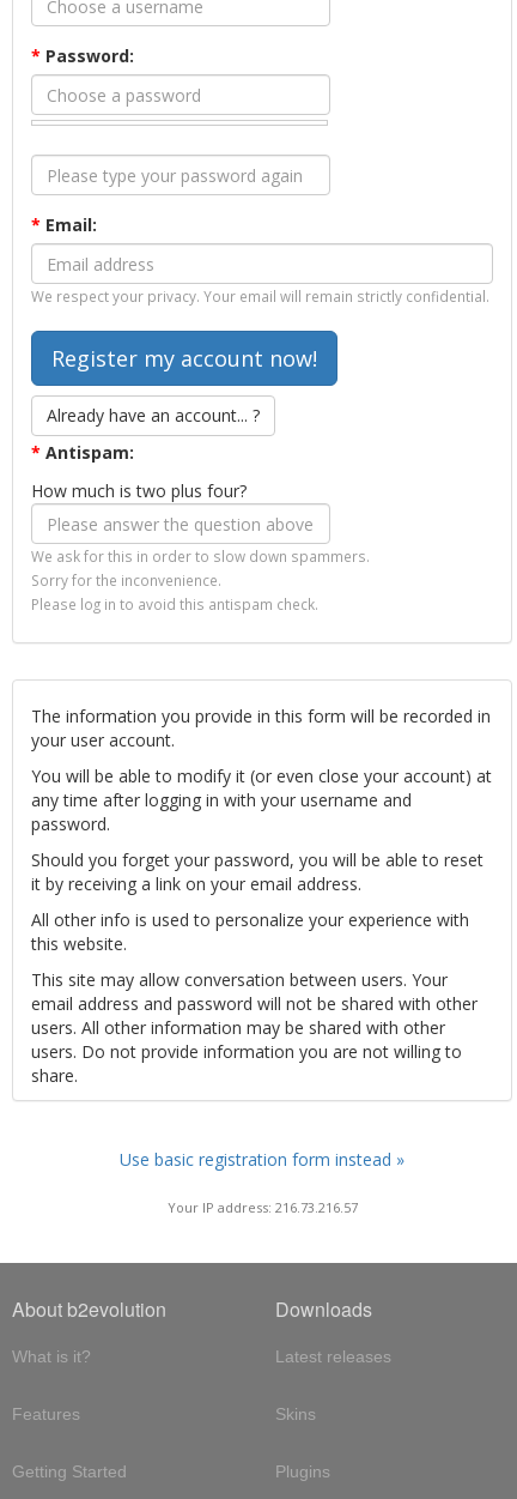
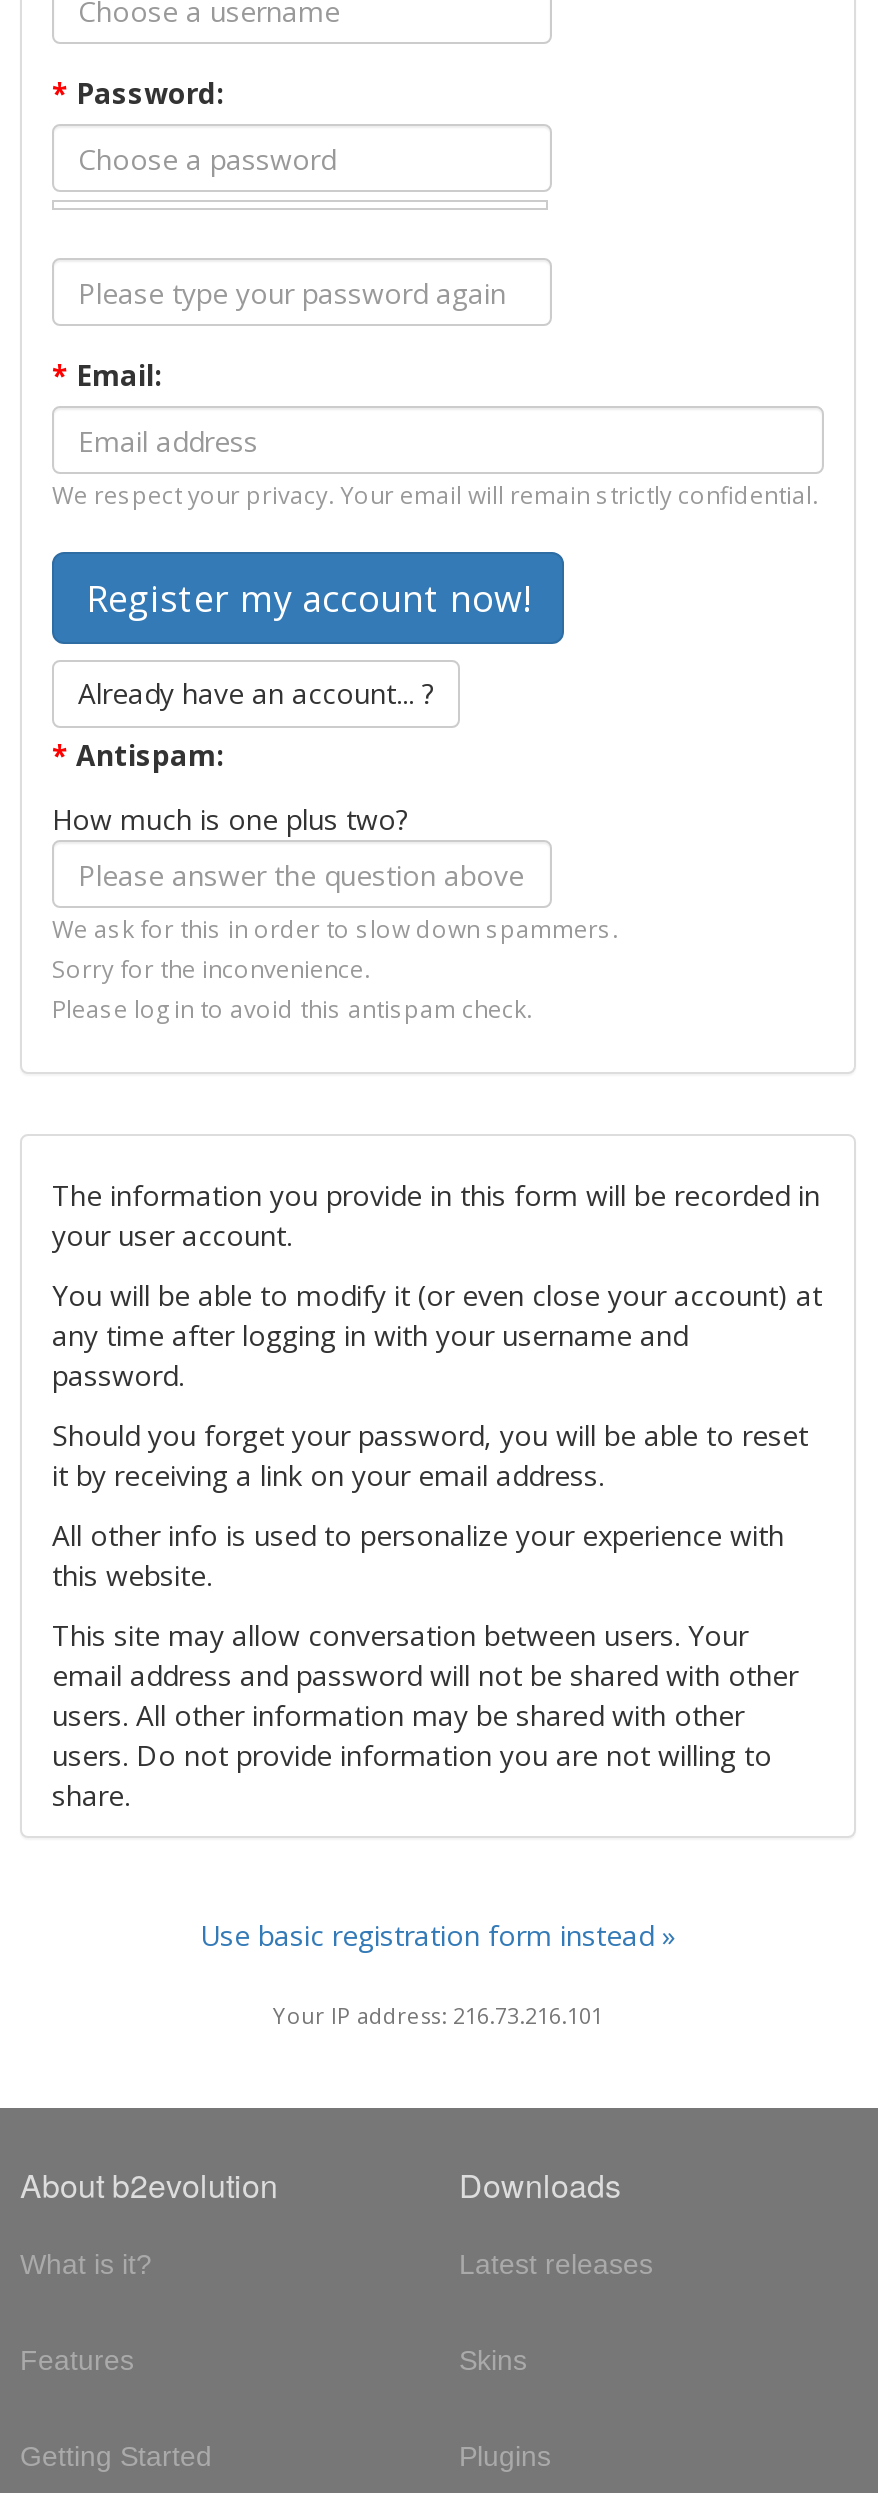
[31,479,247,502] How much is two plus four? -> [52,800,408,838] How much is one plus two?
[167,1198,357,1216] Your IP address: 216.73.216.57 -> [273,2000,603,2030] Your IP address: 216.73.216.101

